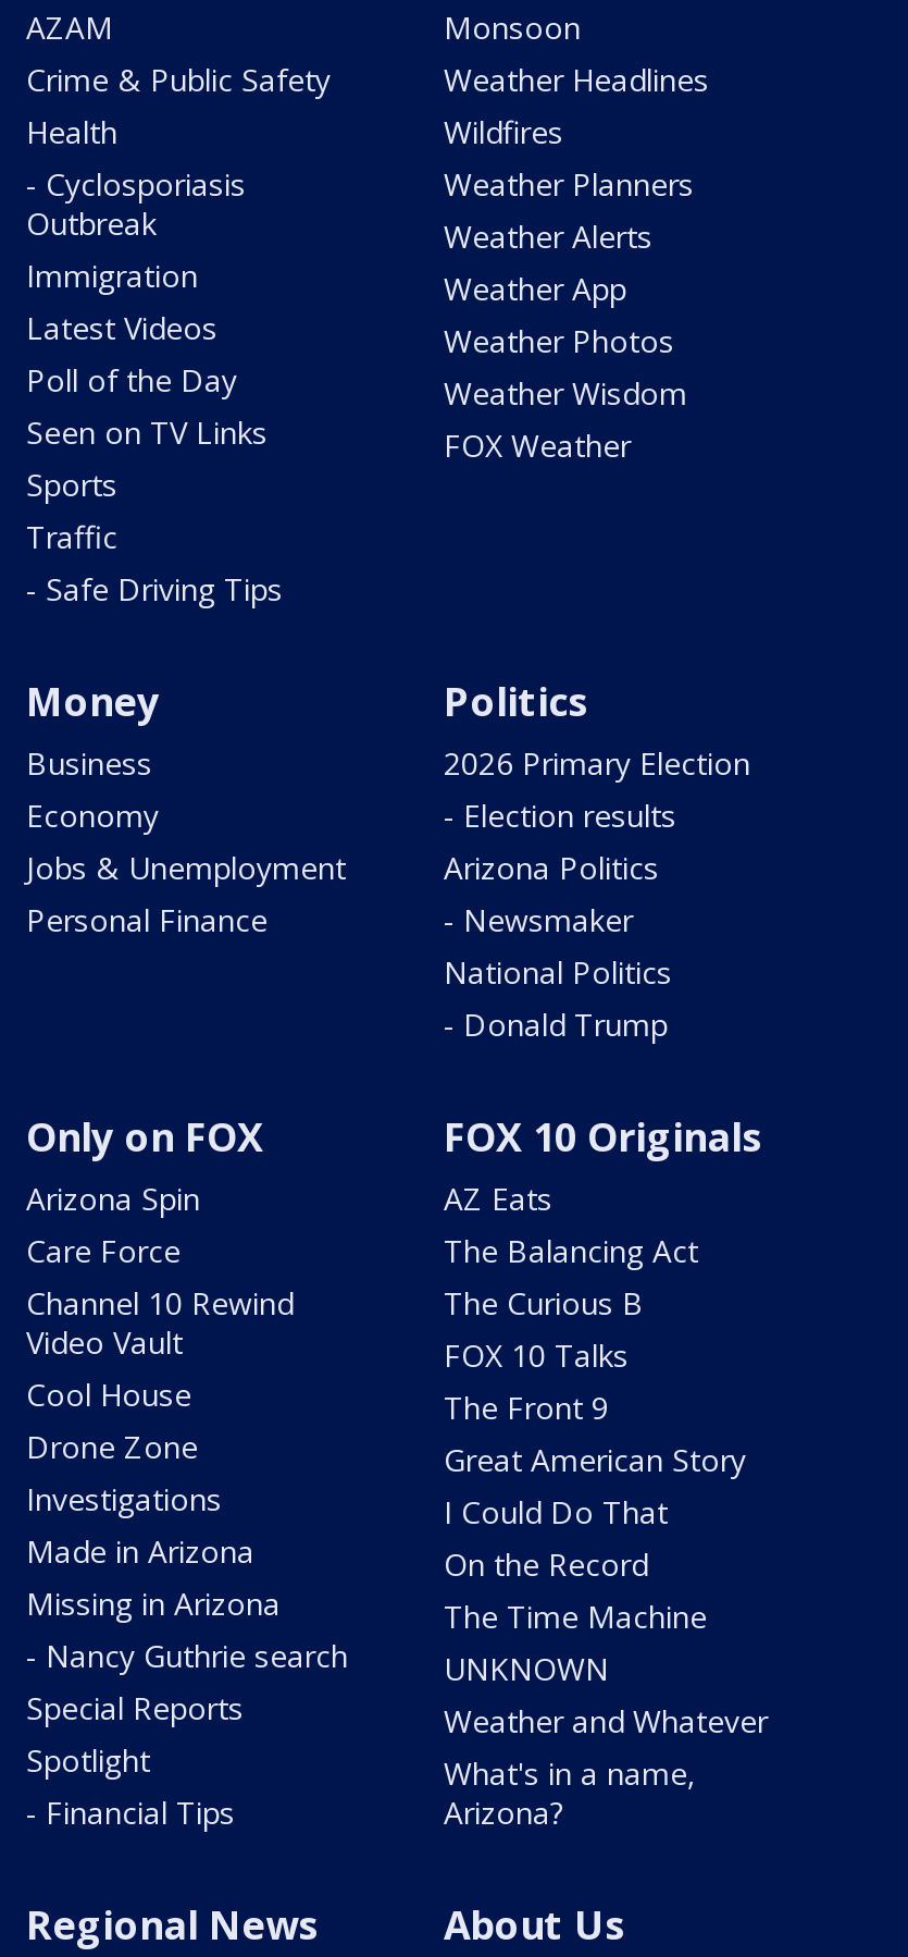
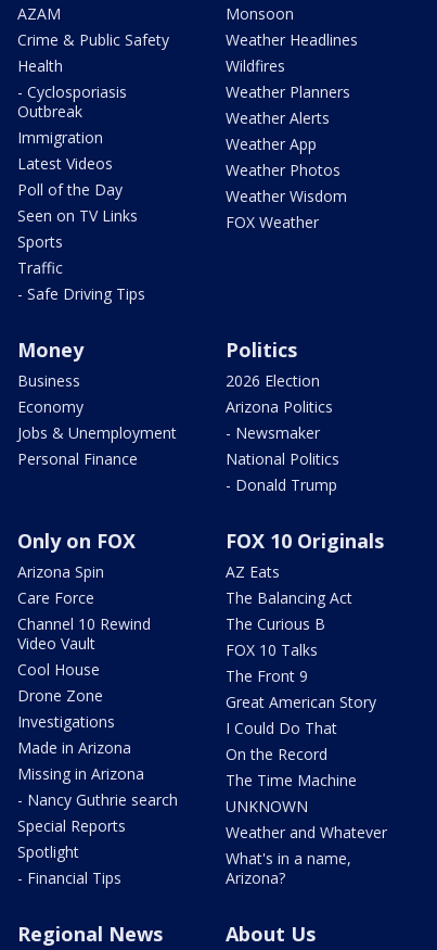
[444,742,750,836] 2026 Primary Election | - Election results -> [226,370,320,391] 2026 Election

